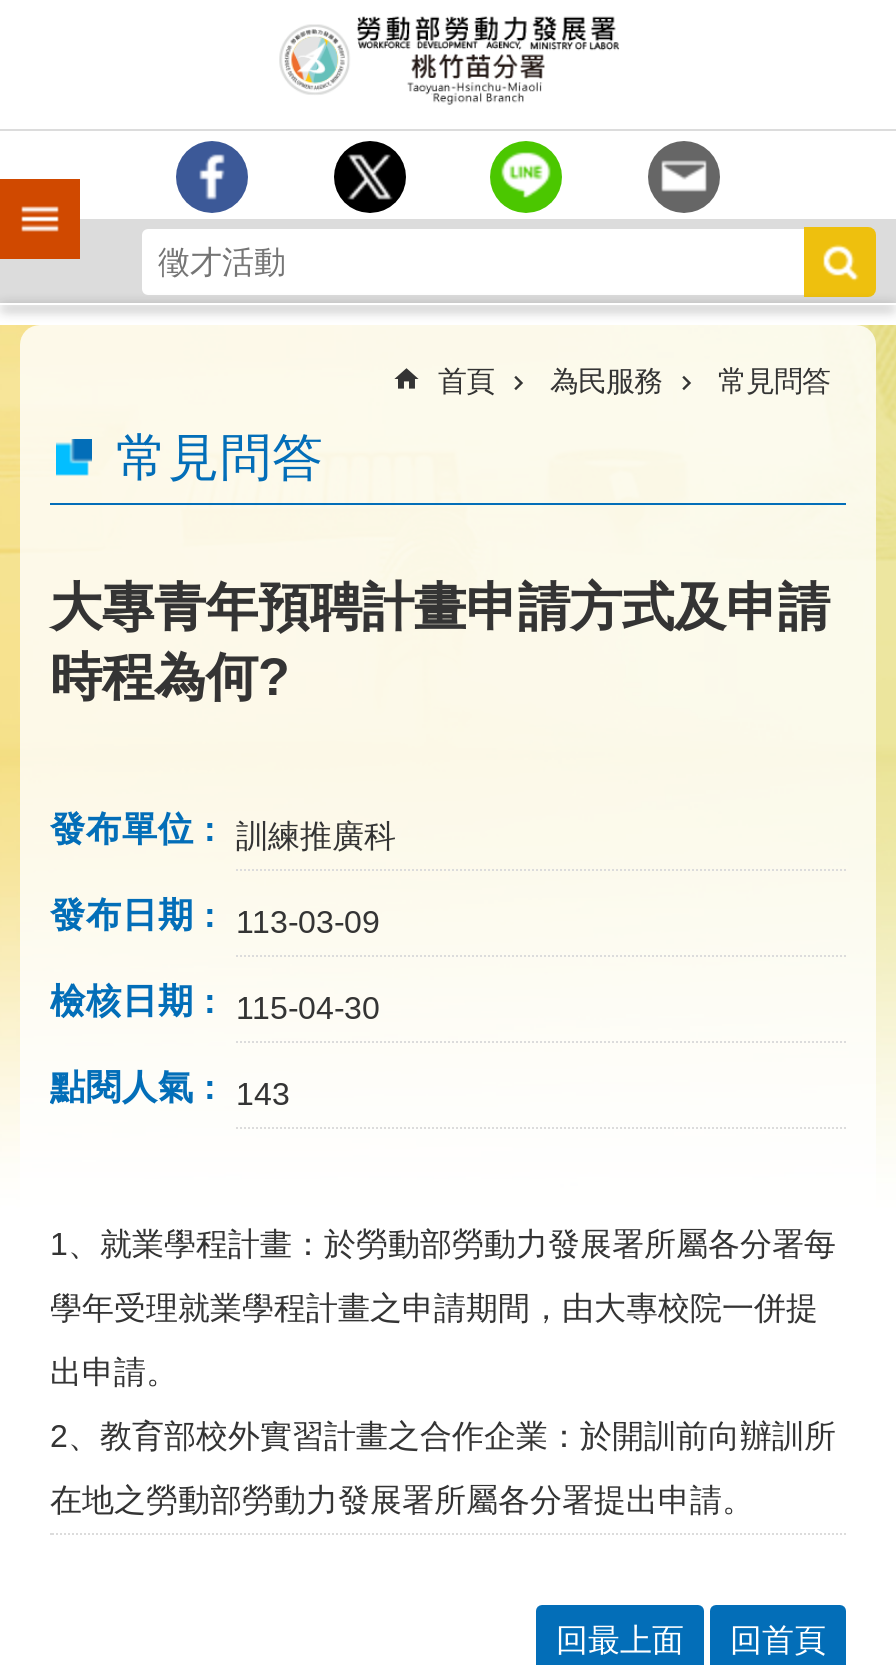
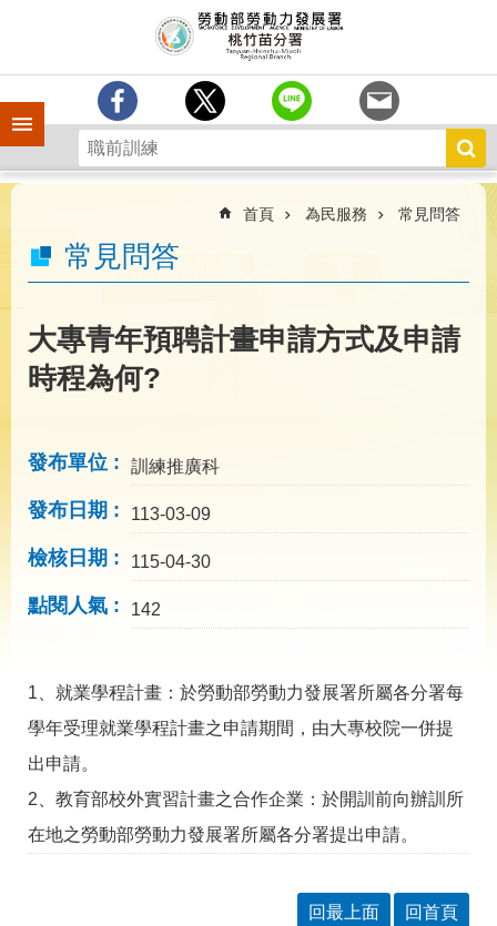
[236,1078,290,1112] 143 -> [131,600,161,619] 142

